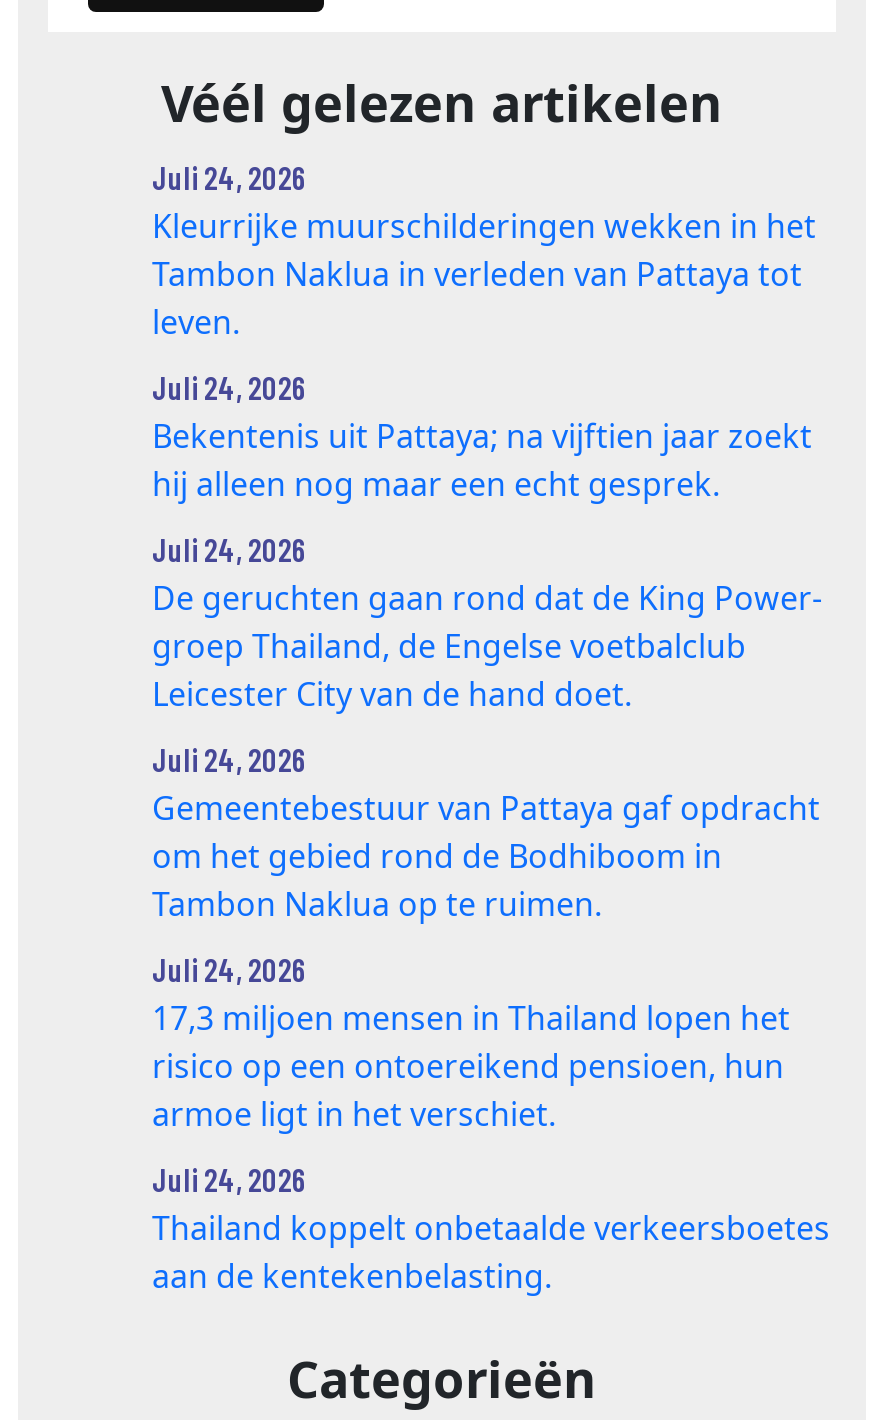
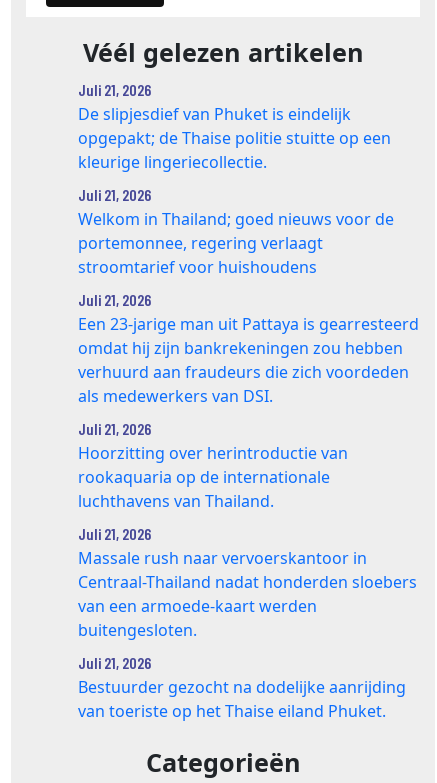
[152,158,816,344] Juli 24, 2026 | Kleurrijke muurschilderingen wekken in het | Tambon Naklua in verleden van Pattaya tot | leven. -> [78,80,391,173] Juli 21, 2026 | De slipjesdief van Phuket is eindelijk | opgepakt; de Thaise politie stuitte op een | kleurige lingeriecollectie.
[152,368,812,506] Juli 24, 2026 | Bekentenis uit Pattaya; na vijftien jaar zoekt | hij alleen nog maar een echt gesprek. -> [78,185,394,278] Juli 21, 2026 | Welkom in Thailand; goed nieuws voor de | portemonnee, regering verlaagt | stroomtarief voor huishoudens
[152,530,822,716] Juli 24, 2026 | De geruchten gaan rond dat de King Power- | groep Thailand, de Engelse voetbalclub | Leicester City van de hand doet. -> [78,290,419,407] Juli 21, 2026 | Een 23-jarige man uit Pattaya is gearresteerd | omdat hij zijn bankrekeningen zou hebben | verhuurd aan fraudeurs die zich voordeden | als medewerkers van DSI.
[152,740,820,926] Juli 24, 2026 | Gemeentebestuur van Pattaya gaf opdracht | om het gebied rond de Bodhiboom in | Tambon Naklua op te ruimen. -> [78,419,348,512] Juli 21, 2026 | Hoorzitting over herintroductie van | rookaquaria op de internationale | luchthavens van Thailand.
[152,950,790,1136] Juli 24, 2026 | 17,3 miljoen mensen in Thailand lopen het | risico op een ontoereikend pensioen, hun | armoe ligt in het verschiet. -> [78,524,417,641] Juli 21, 2026 | Massale rush naar vervoerskantoor in | Centraal-Thailand nadat honderden sloebers | van een armoede-kaart werden | buitengesloten.
[152,1160,830,1298] Juli 24, 2026 | Thailand koppelt onbetaalde verkeersboetes | aan de kentekenbelasting. -> [78,653,406,722] Juli 21, 2026 | Bestuurder gezocht na dodelijke aanrijding | van toeriste op het Thaise eiland Phuket.

